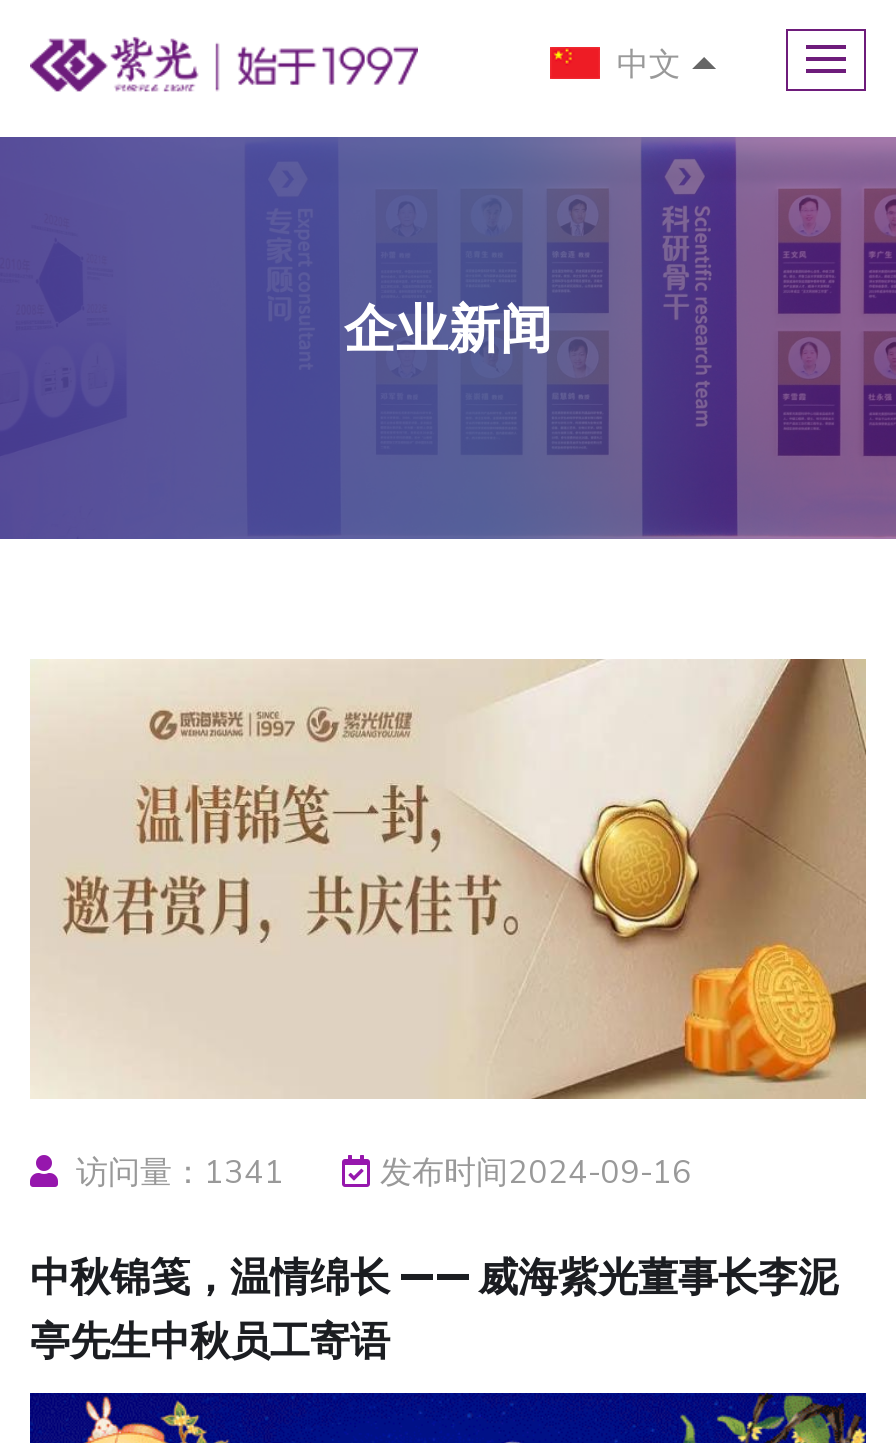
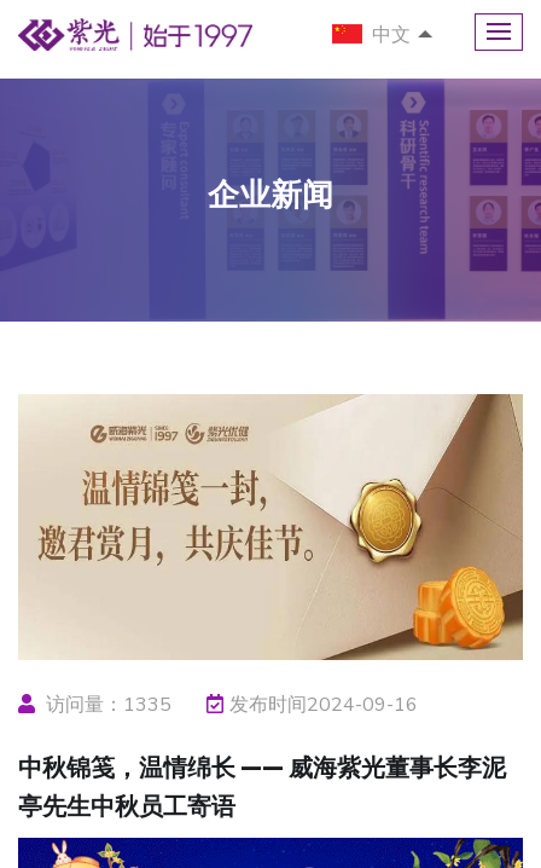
[68,1151,284,1195] 访问量：1341 -> [41,692,171,718] 访问量：1335

